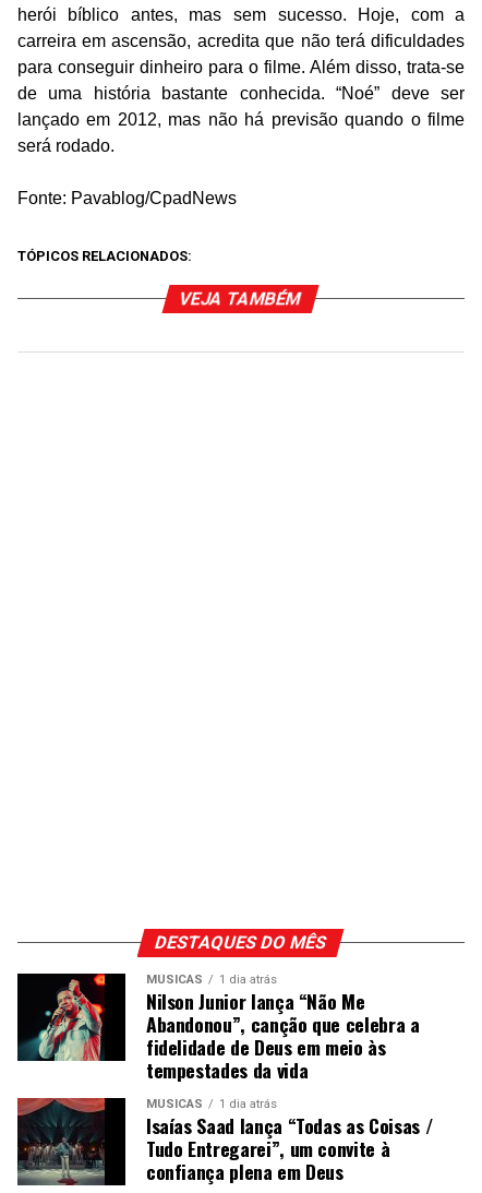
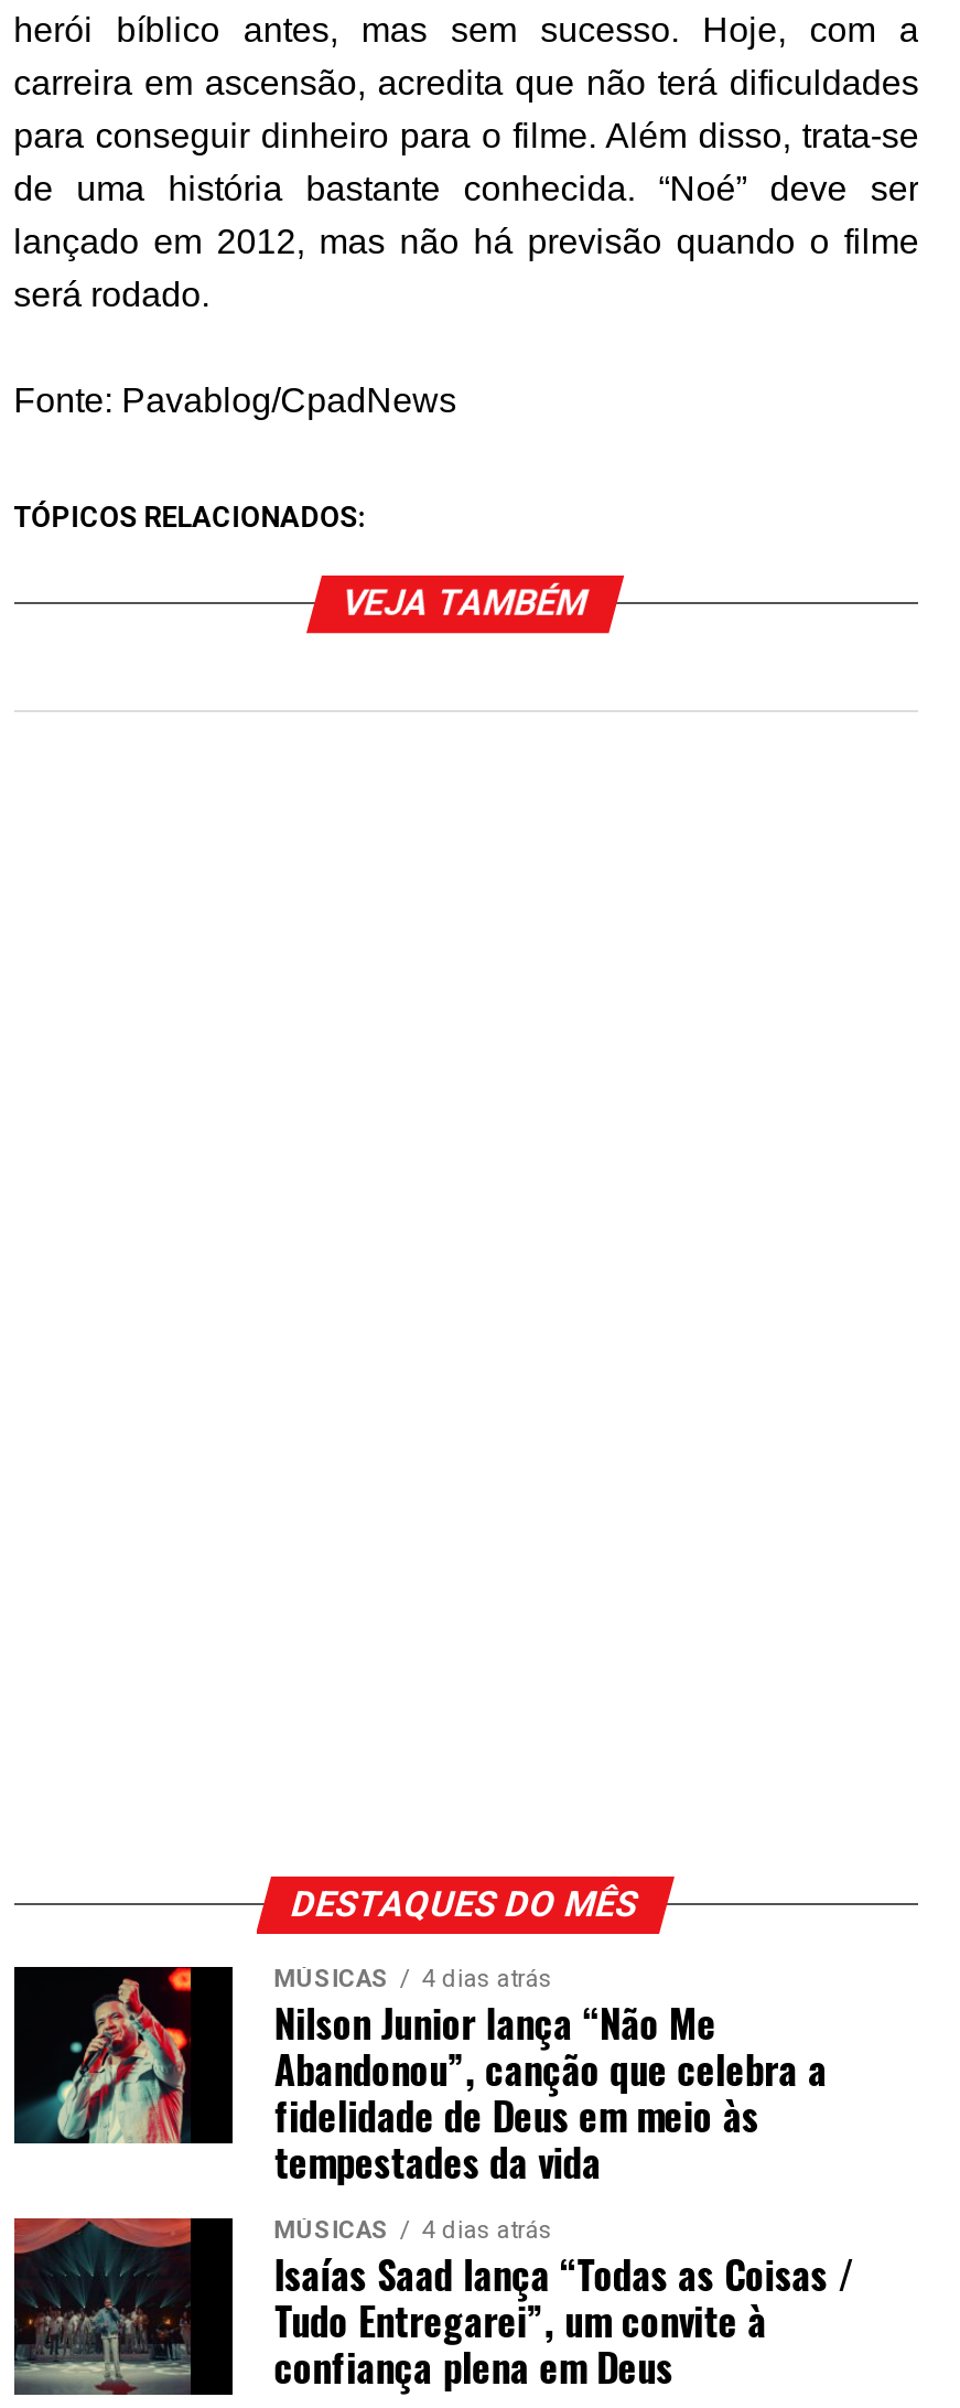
[146,973,277,987] MÚSICAS 1 dia atrás -> [274,1965,552,1993] MÚSICAS 4 dias atrás
[146,1097,277,1111] MÚSICAS 1 dia atrás -> [274,2216,552,2245] MÚSICAS 4 dias atrás

